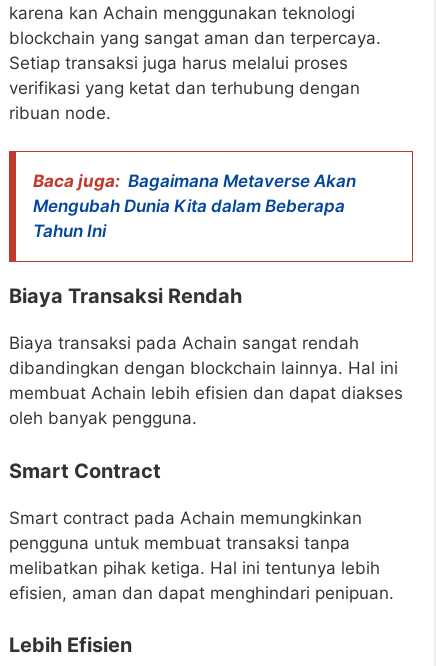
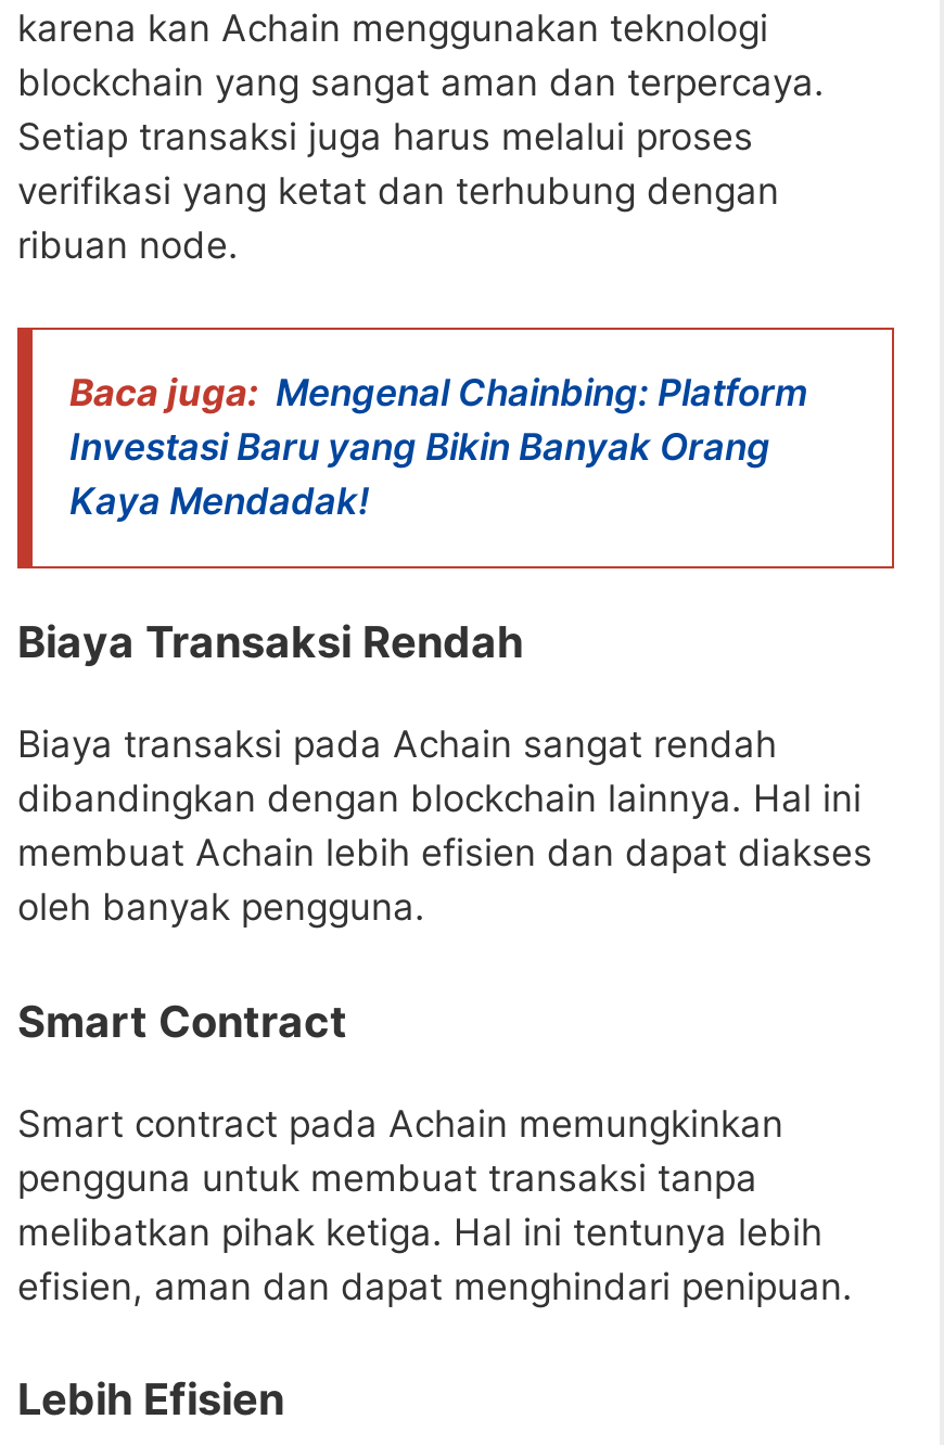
[33,171,356,241] Baca juga: Bagaimana Metaverse Akan | Mengubah Dunia Kita dalam Beberapa | Tahun Ini -> [69,372,807,524] Baca juga: Mengenal Chainbing: Platform | Investasi Baru yang Bikin Banyak Orang | Kaya Mendadak!

